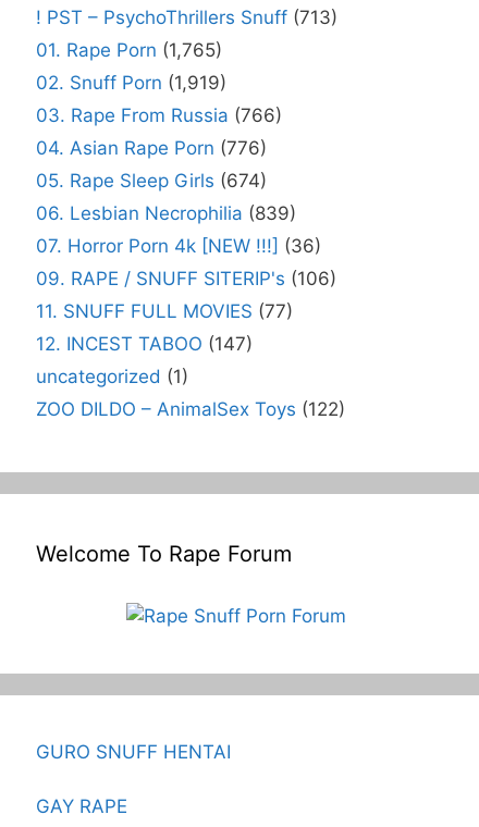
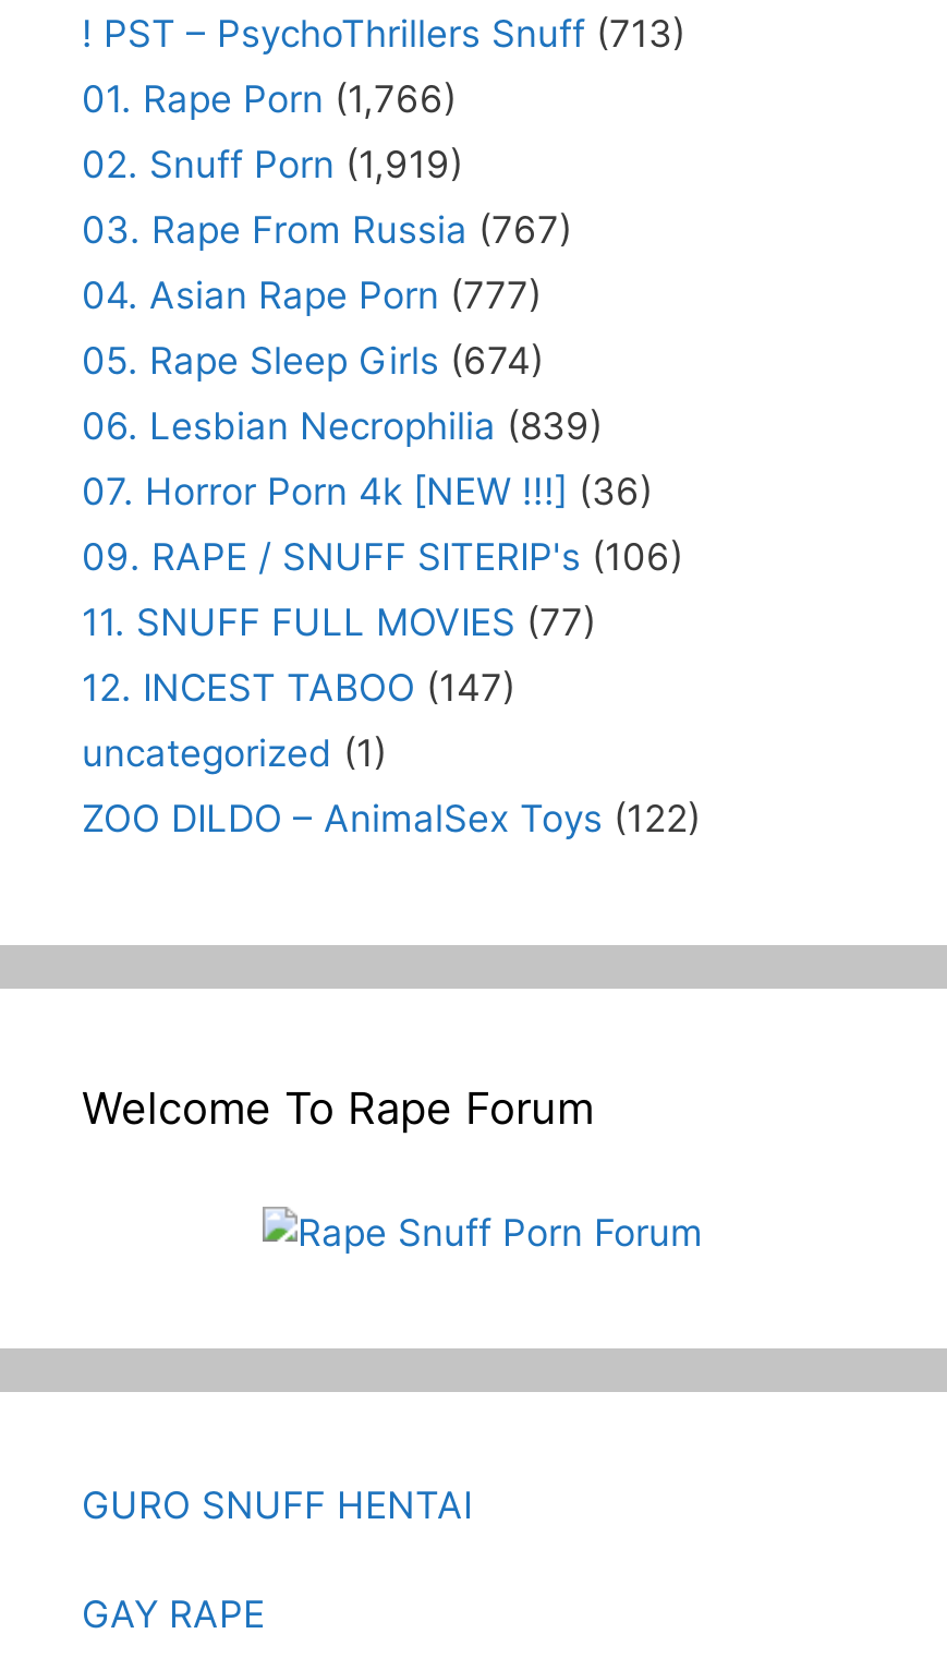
[36,39,222,61] 01. Rape Porn (1,765) -> [82,77,457,121] 01. Rape Porn (1,766)
[36,104,282,126] 03. Rape From Russia (766) -> [82,208,572,252] 03. Rape From Russia (767)
[36,137,267,159] 04. Asian Rape Porn (776) -> [82,273,542,317] 04. Asian Rape Porn (777)

